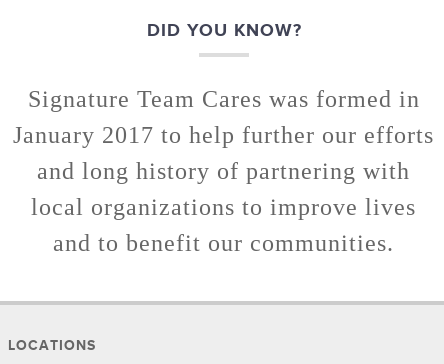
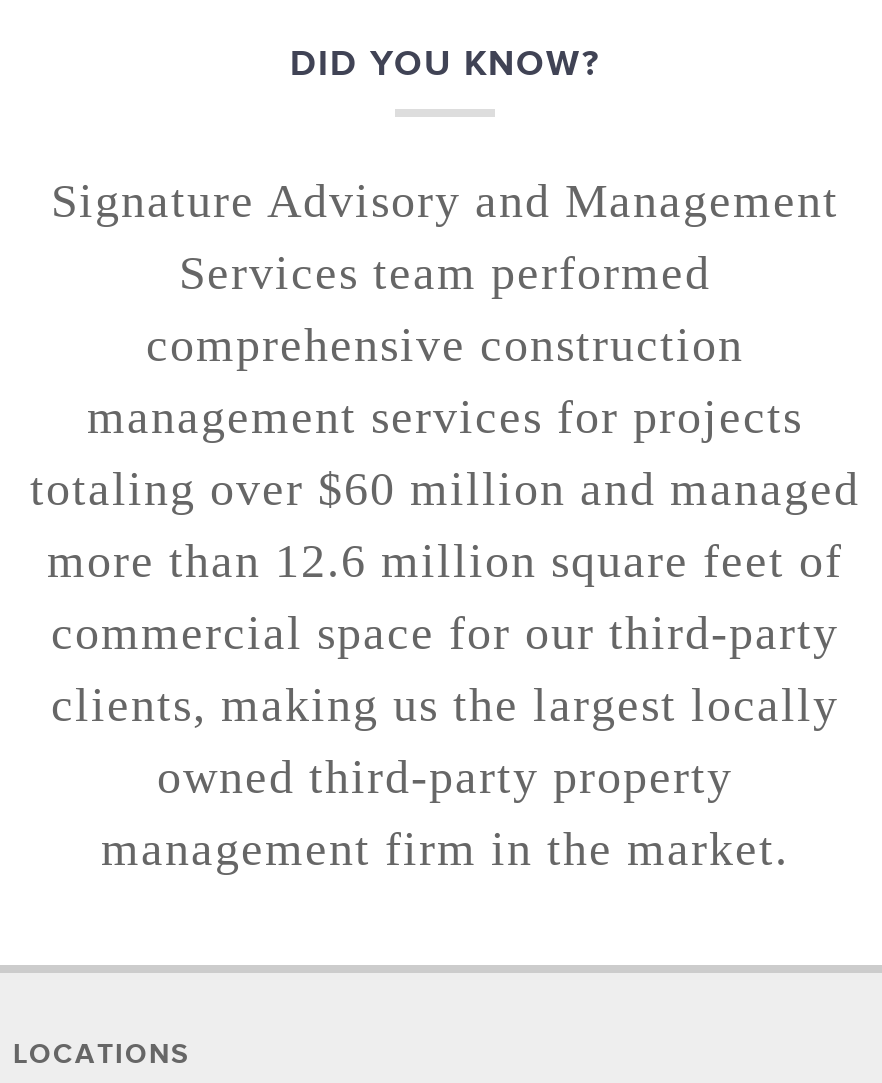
[13,86,434,256] Signature Team Cares was formed in | January 2017 to help further our efforts | and long history of partnering with | local organizations to improve lives | and to benefit our communities. -> [30,175,860,875] Signature Advisory and Management | Services team performed | comprehensive construction | management services for projects | totaling over $60 million and managed | more than 12.6 million square feet of | commercial space for our third-party | clients, making us the largest locally | owned third-party property | management firm in the market.

